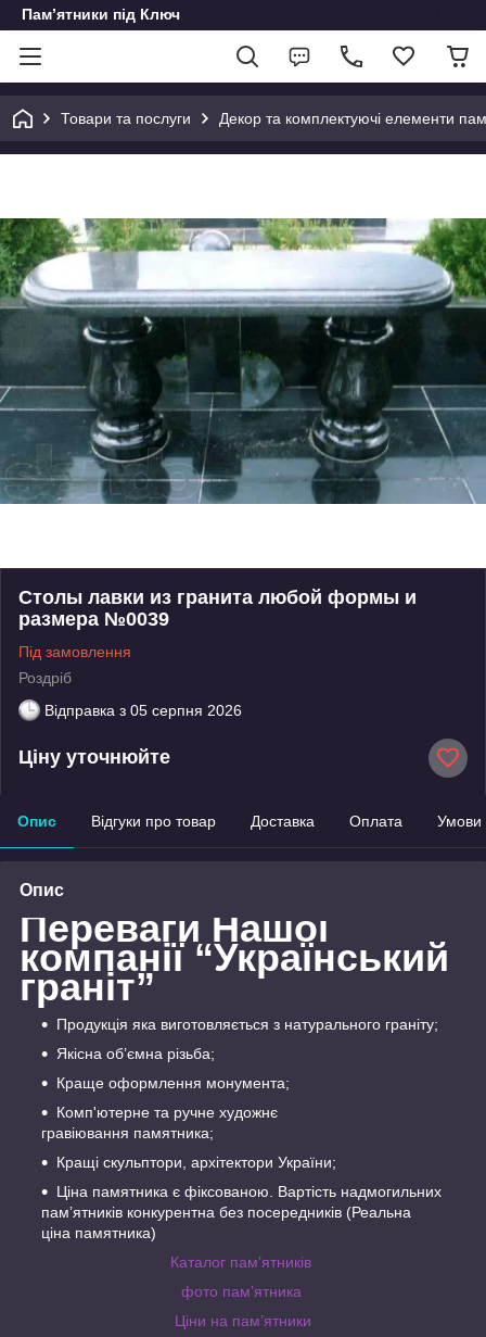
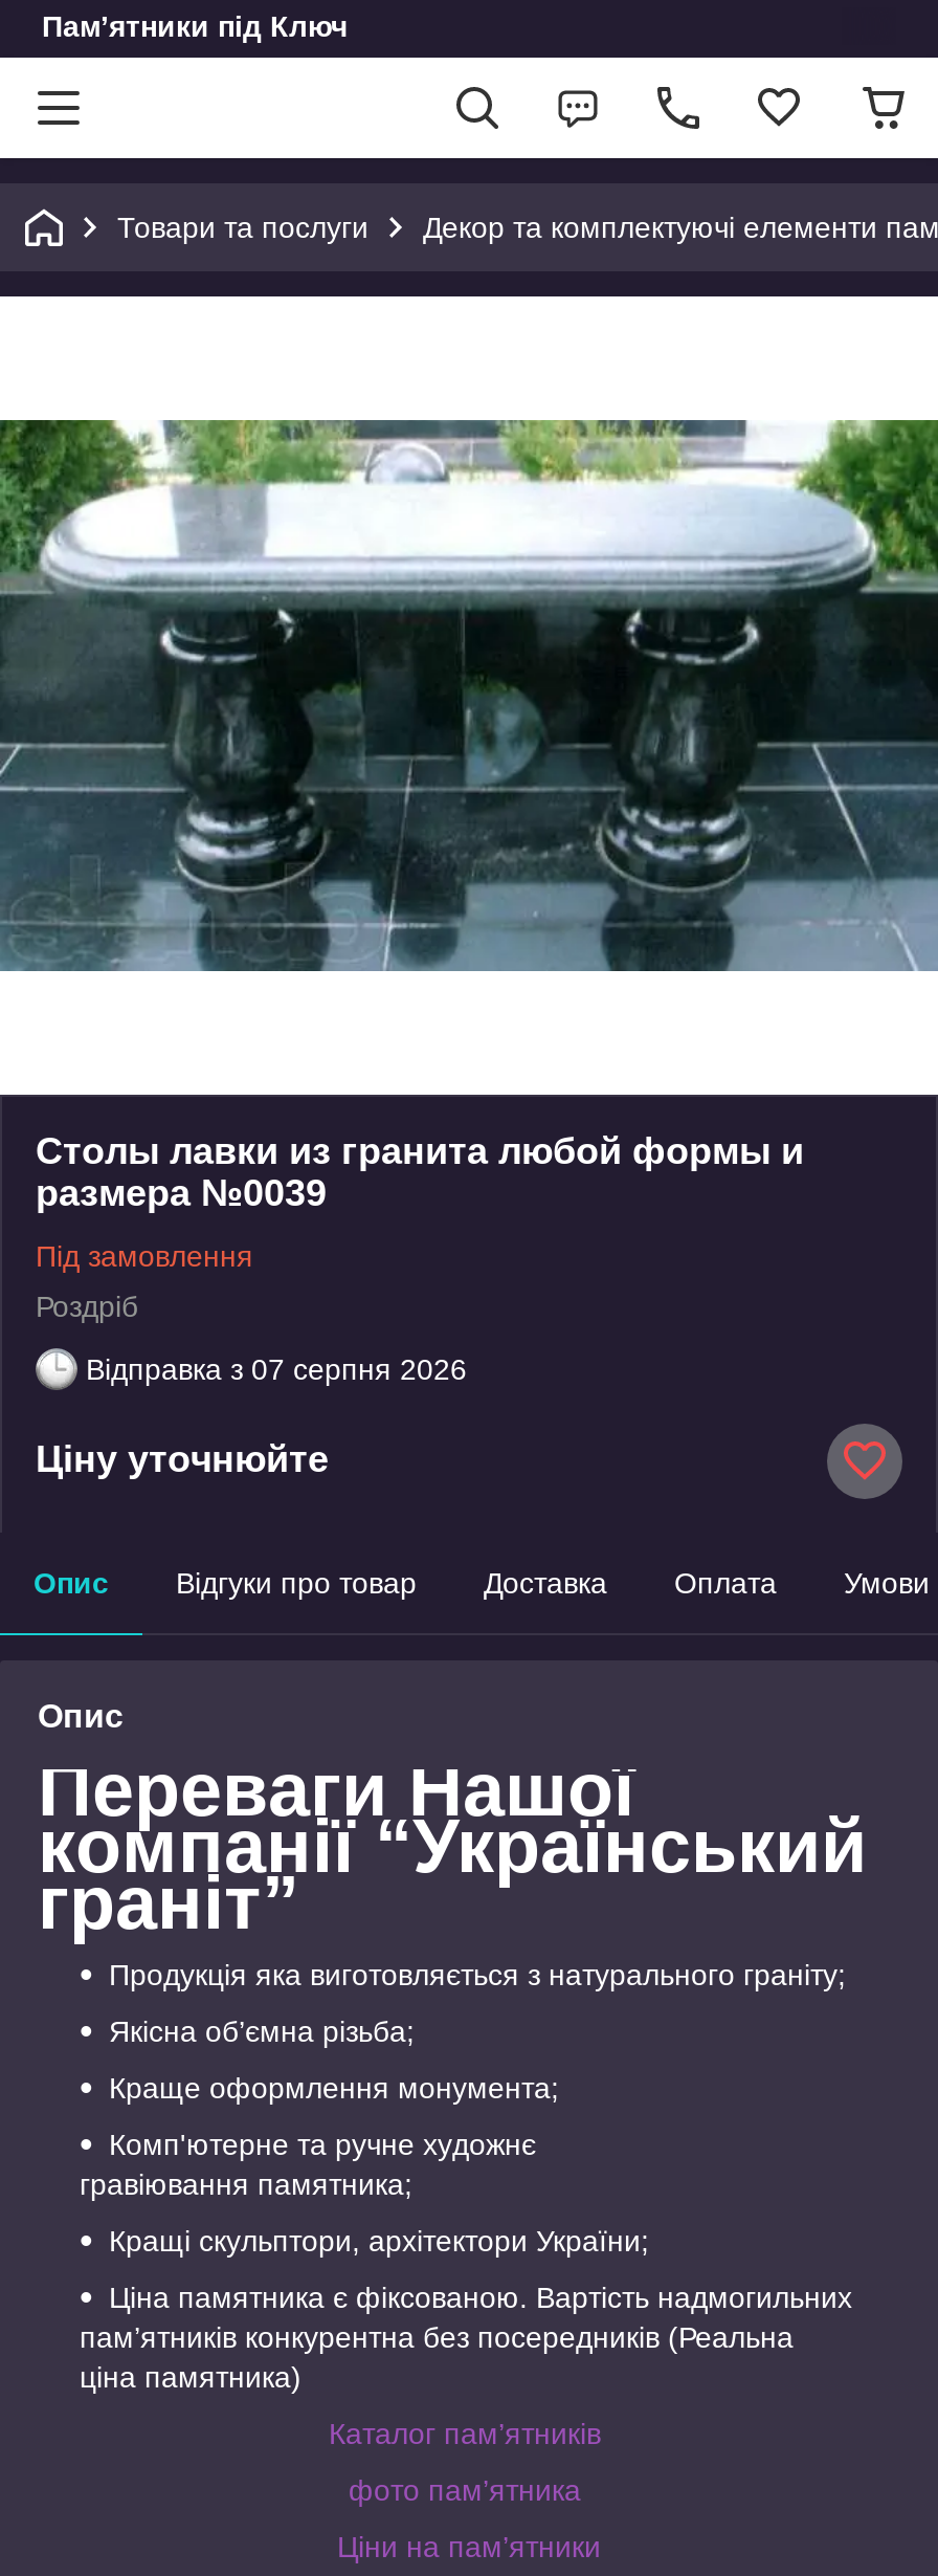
[44,701,242,719] Відправка з 05 серпня 2026 -> [86,1352,467,1386] Відправка з 07 серпня 2026

